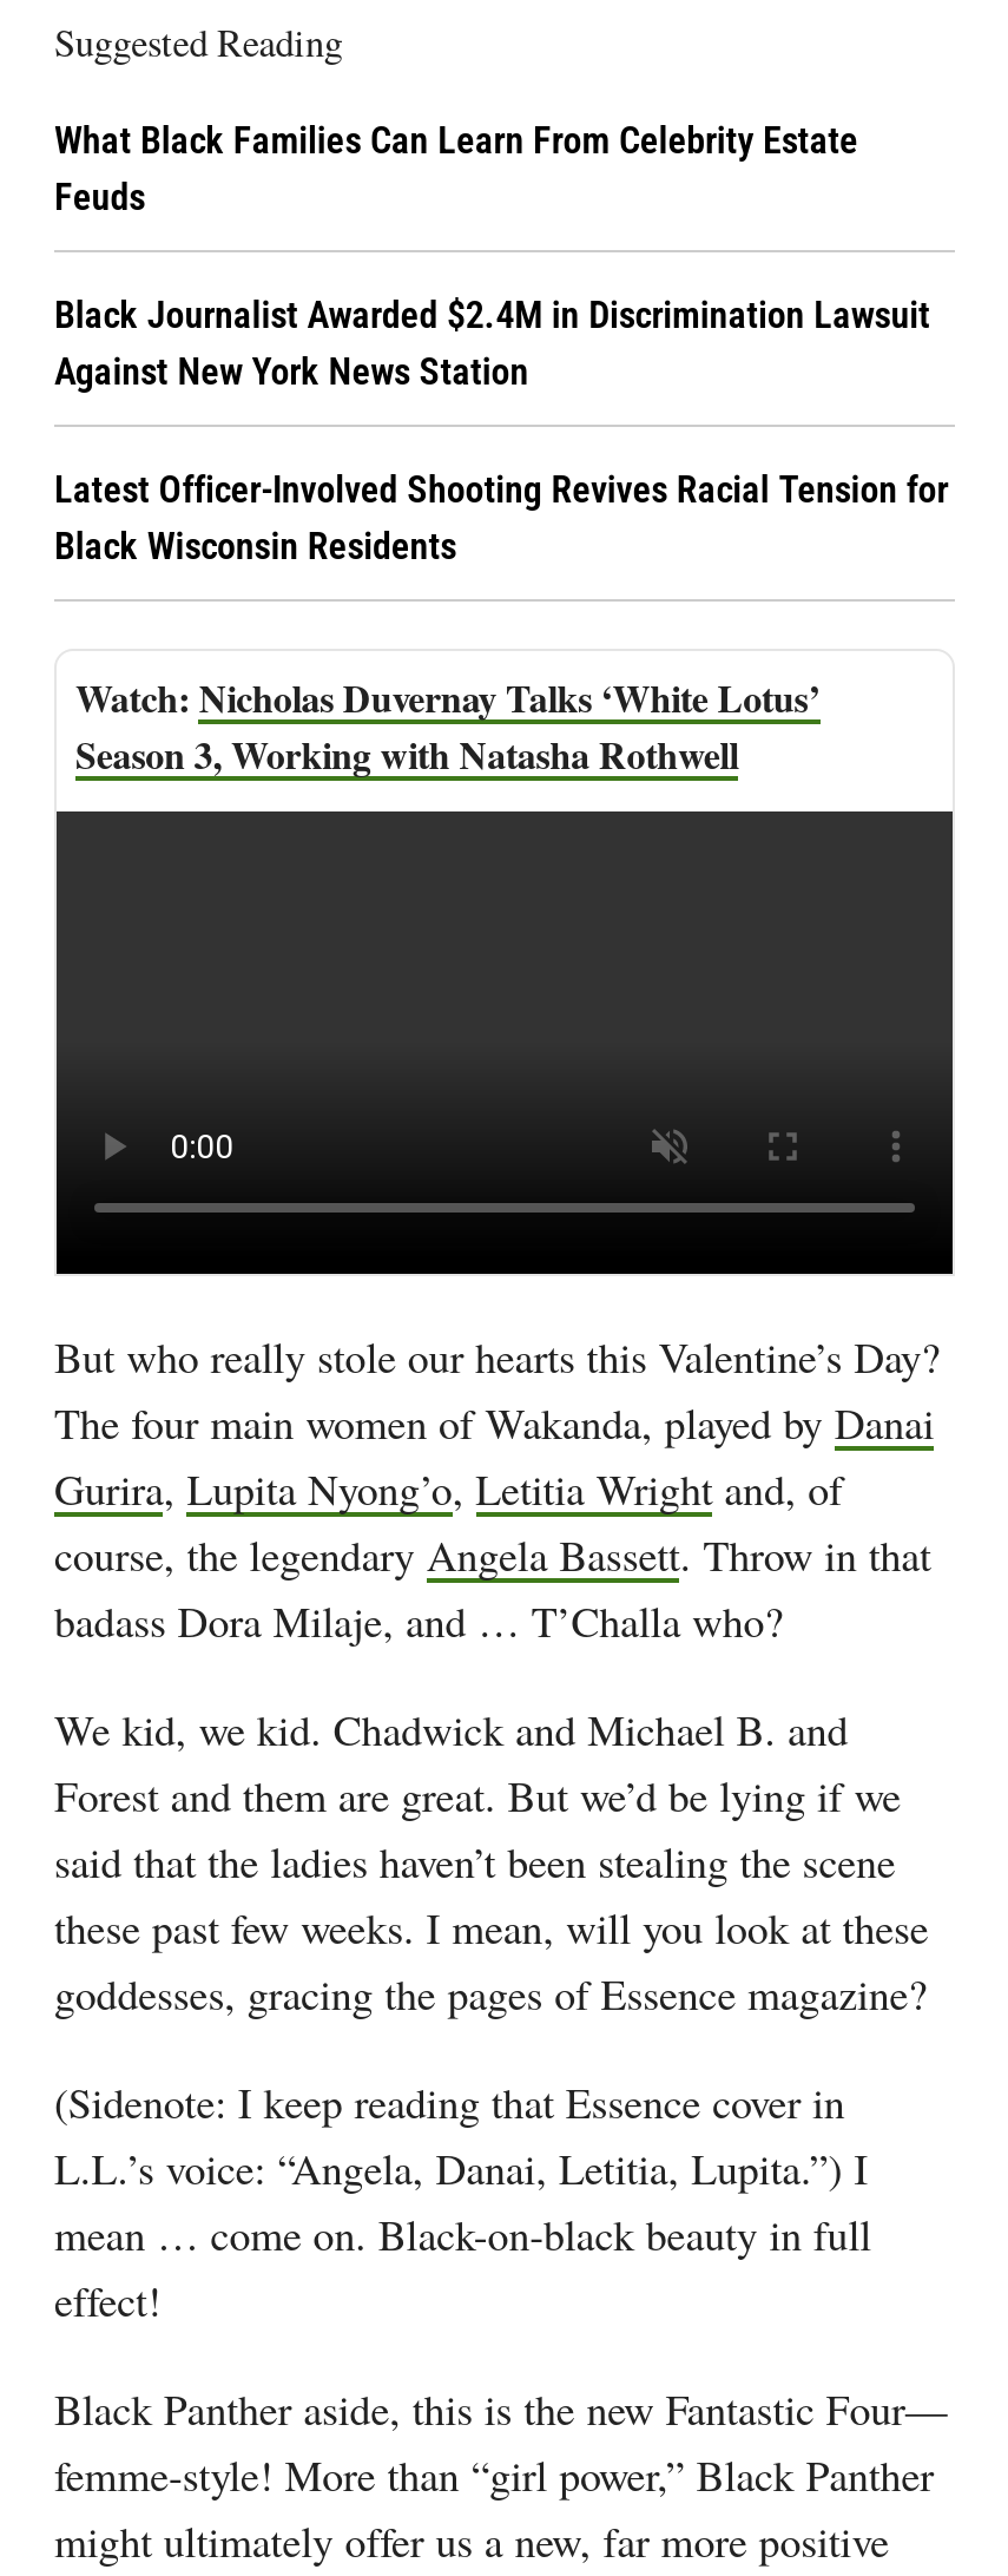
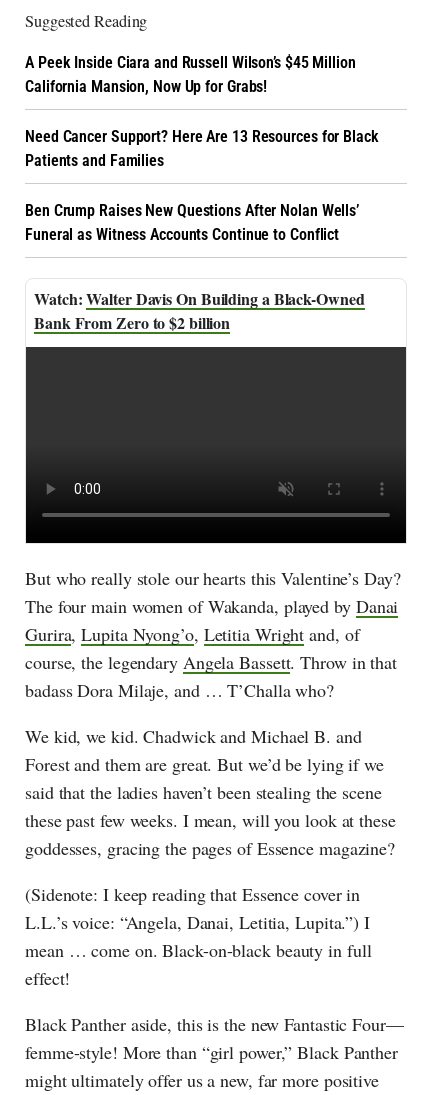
[54,118,858,220] What Black Families Can Learn From Celebrity Estate | Feuds -> [25,53,356,96] A Peek Inside Ciara and Russell Wilson’s $45 Million | California Mansion, Now Up for Grabs!
[54,293,930,394] Black Journalist Awarded $2.4M in Discrimination Lawsuit | Against New York News Station -> [25,127,379,170] Need Cancer Support? Here Are 13 Resources for Black | Patients and Families
[54,468,948,569] Latest Officer-Involved Shooting Revives Racial Tension for | Black Wisconsin Residents -> [25,201,359,244] Ben Crump Raises New Questions After Nolan Wells’ | Funeral as Witness Accounts Continue to Conflict
[75,670,820,781] Nicholas Duvernay Talks ‘White Lotus’ | Season 3, Working with Natasha Rothwell -> [34,287,364,334] Walter Davis On Building a Black-Owned | Bank From Zero to $2 billion

